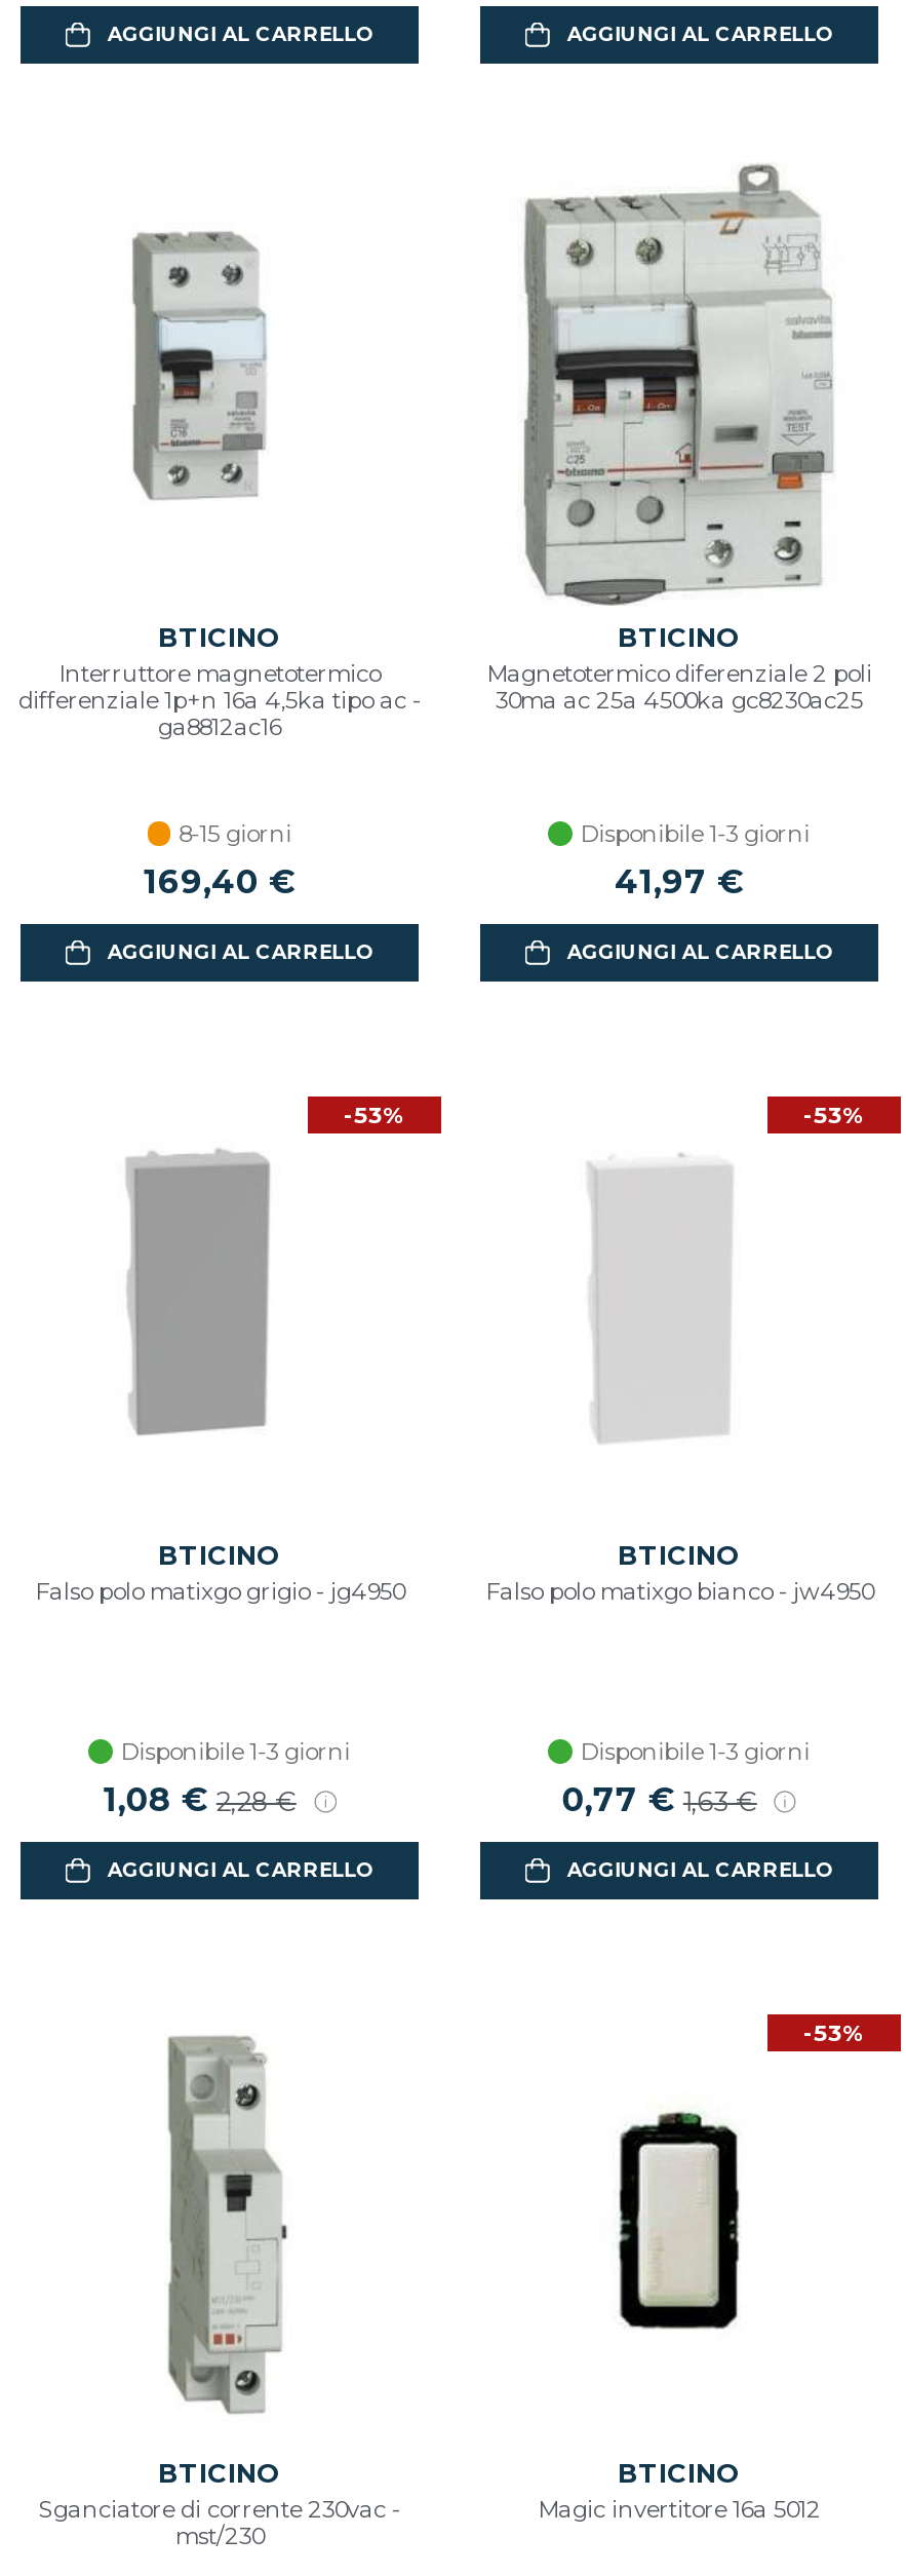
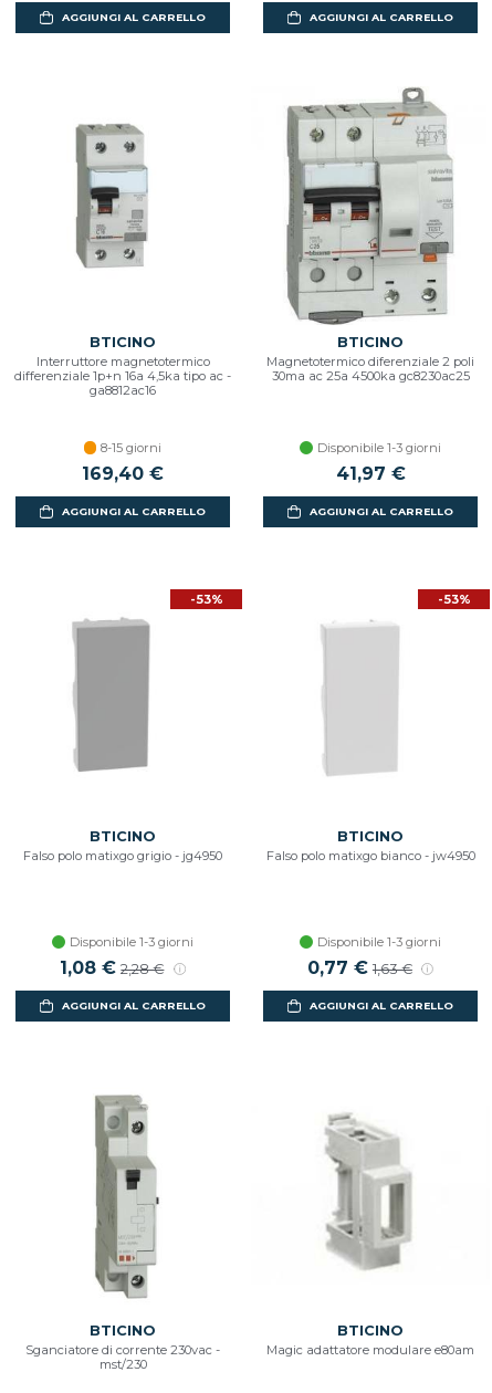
[803,2018,865,2047] -53% -> none
[597,2072,755,2359] [image] -> [325,1113,412,1270] [image]
[538,2495,821,2523] Magic invertitore 16a 5012 -> [266,1342,474,1358] Magic adattatore modulare e80am

